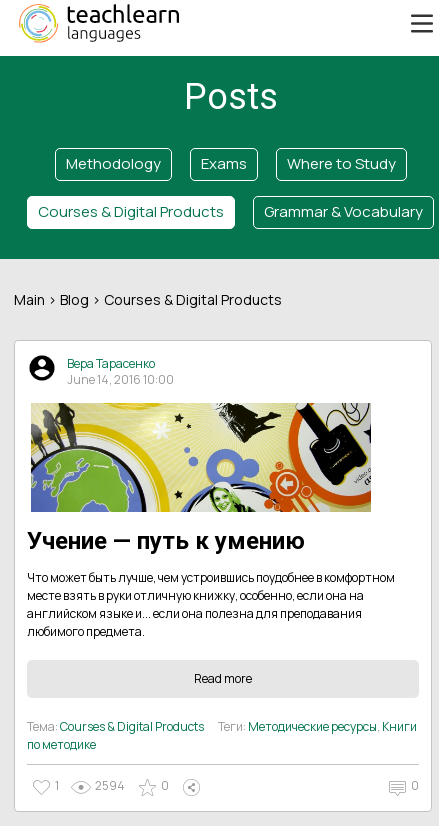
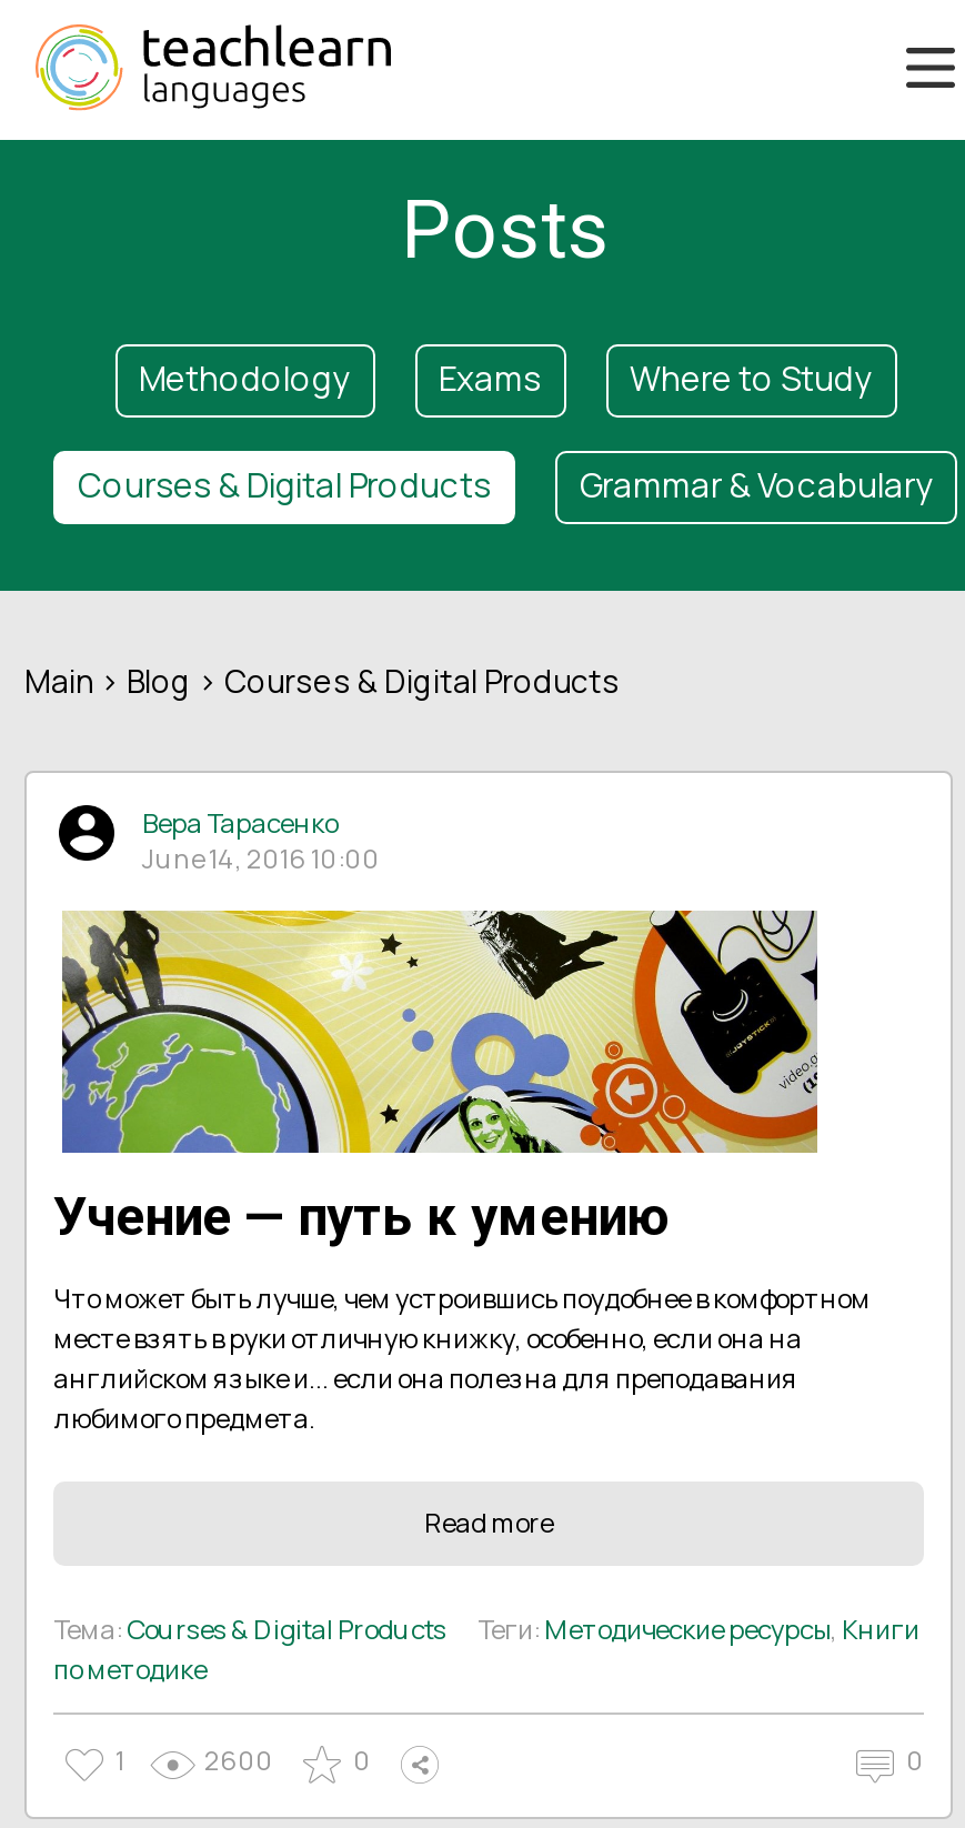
[95,777,125,794] 2594 -> [204,1741,273,1779] 2600

